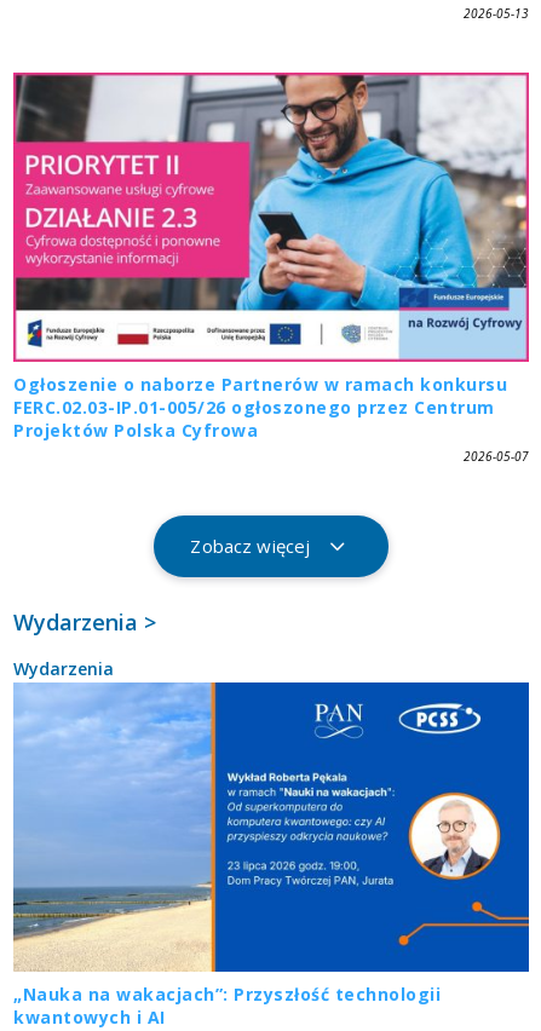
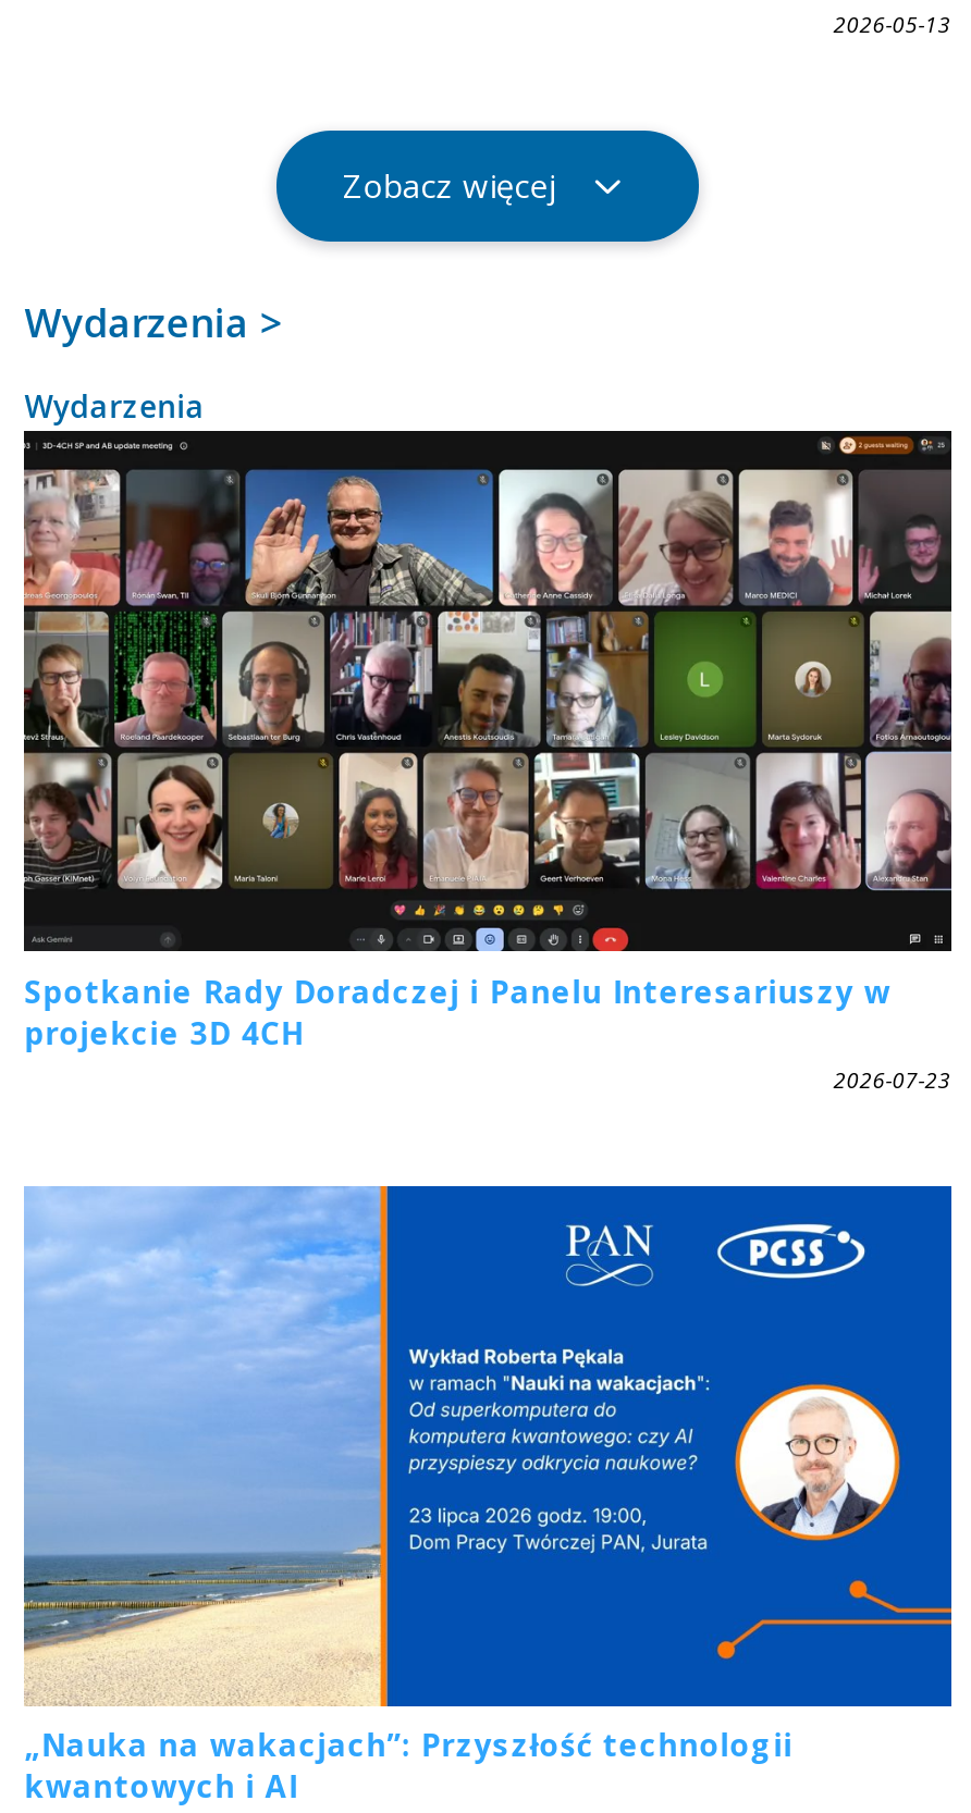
[12,71,530,363] [image] -> [22,429,954,953] [image]
[14,372,529,464] Ogłoszenie o naborze Partnerów w ramach konkursu | FERC.02.03-IP.01-005/26 ogłoszonego przez Centrum | Projektów Polska Cyfrowa | 2026-05-07 -> none
moved [14,533,310,680] -> [24,163,558,426]: Zobacz więcej | Wydarzenia > | Wydarzenia
none -> [24,970,951,1094] Spotkanie Rady Doradczej i Panelu Interesariuszy w | projekcie 3D 4CH | 2026-07-23

